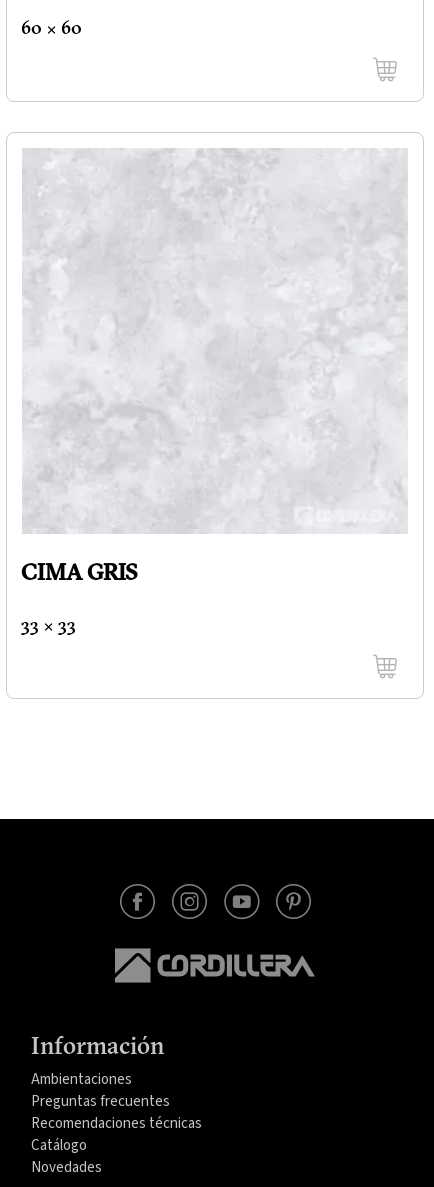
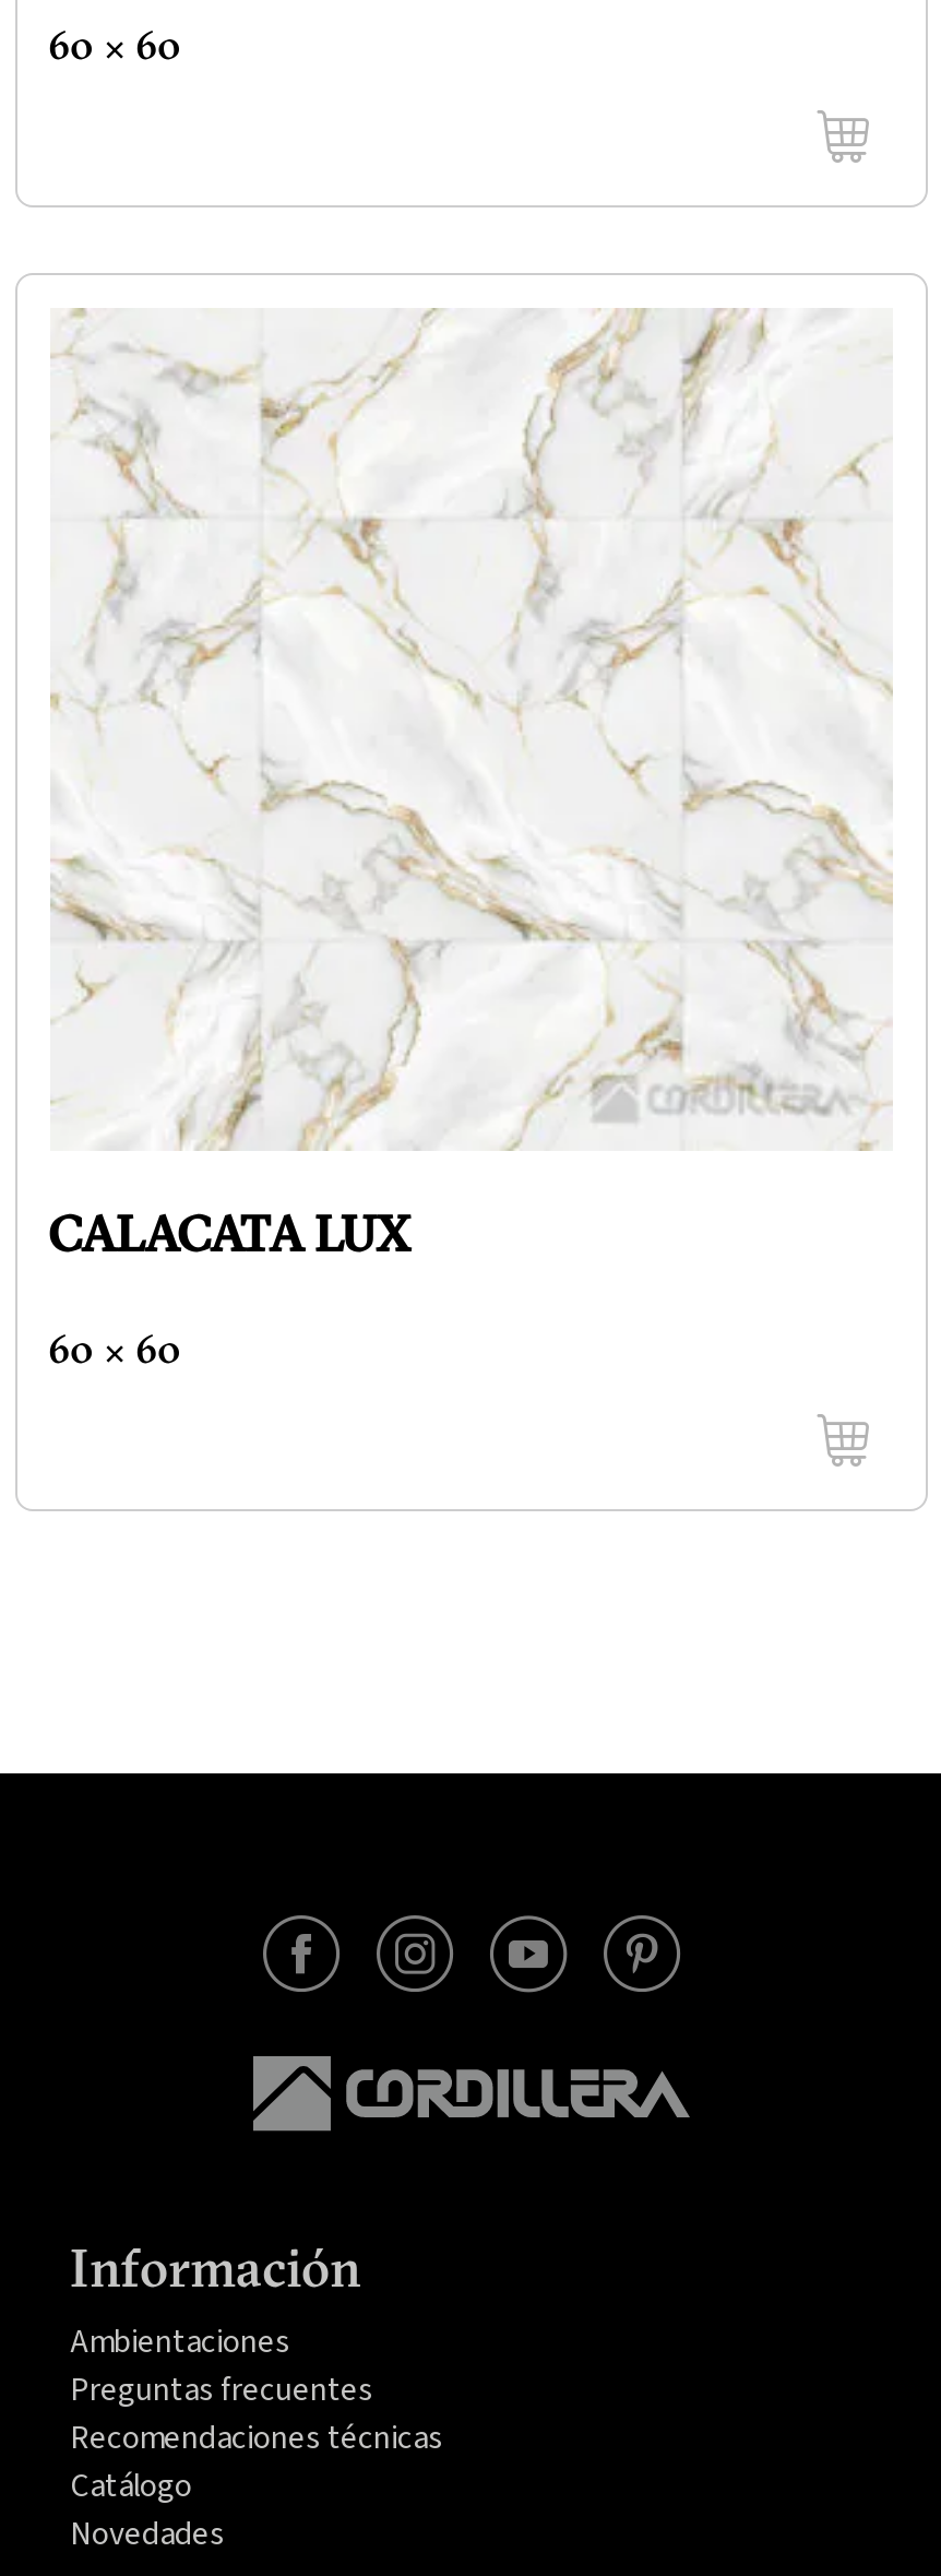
none -> [50,308,893,1149] [image]
[21,558,138,585] CIMA GRIS -> [48,1204,410,1263] CALACATA LUX
[21,612,76,635] 33 x 33 -> [48,1322,181,1373] 60 x 60

